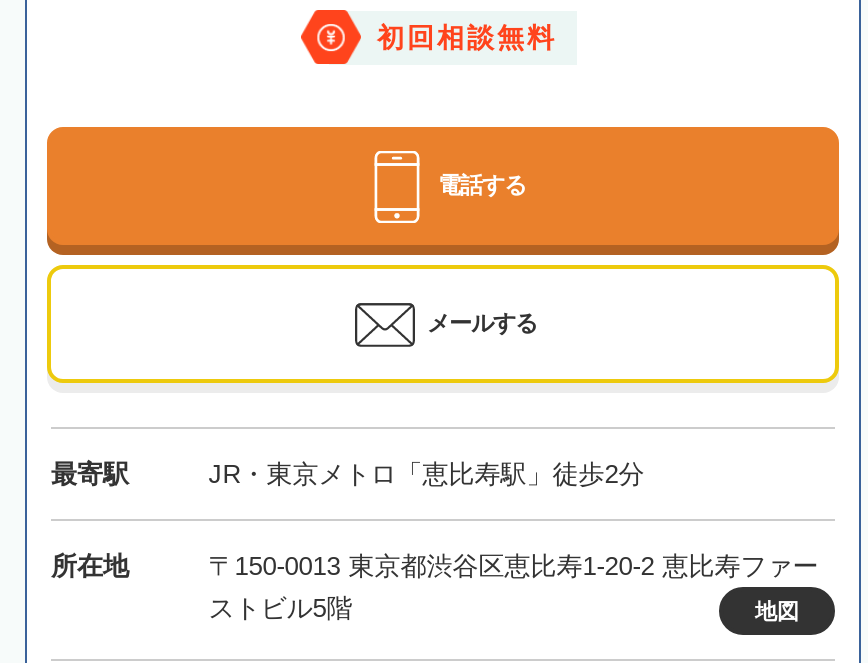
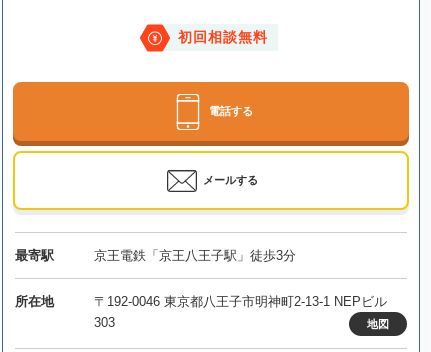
[208,458,644,488] JR・東京メトロ「恵比寿駅」徒歩2分 -> [94,248,296,263] 京王電鉄「京王八王子駅」徒歩3分
[208,550,818,622] 〒150-0013 東京都渋谷区恵比寿1-20-2 恵比寿ファー | ストビル5階 -> [94,294,387,330] 〒192-0046 東京都八王子市明神町2-13-1 NEPビル | 303

